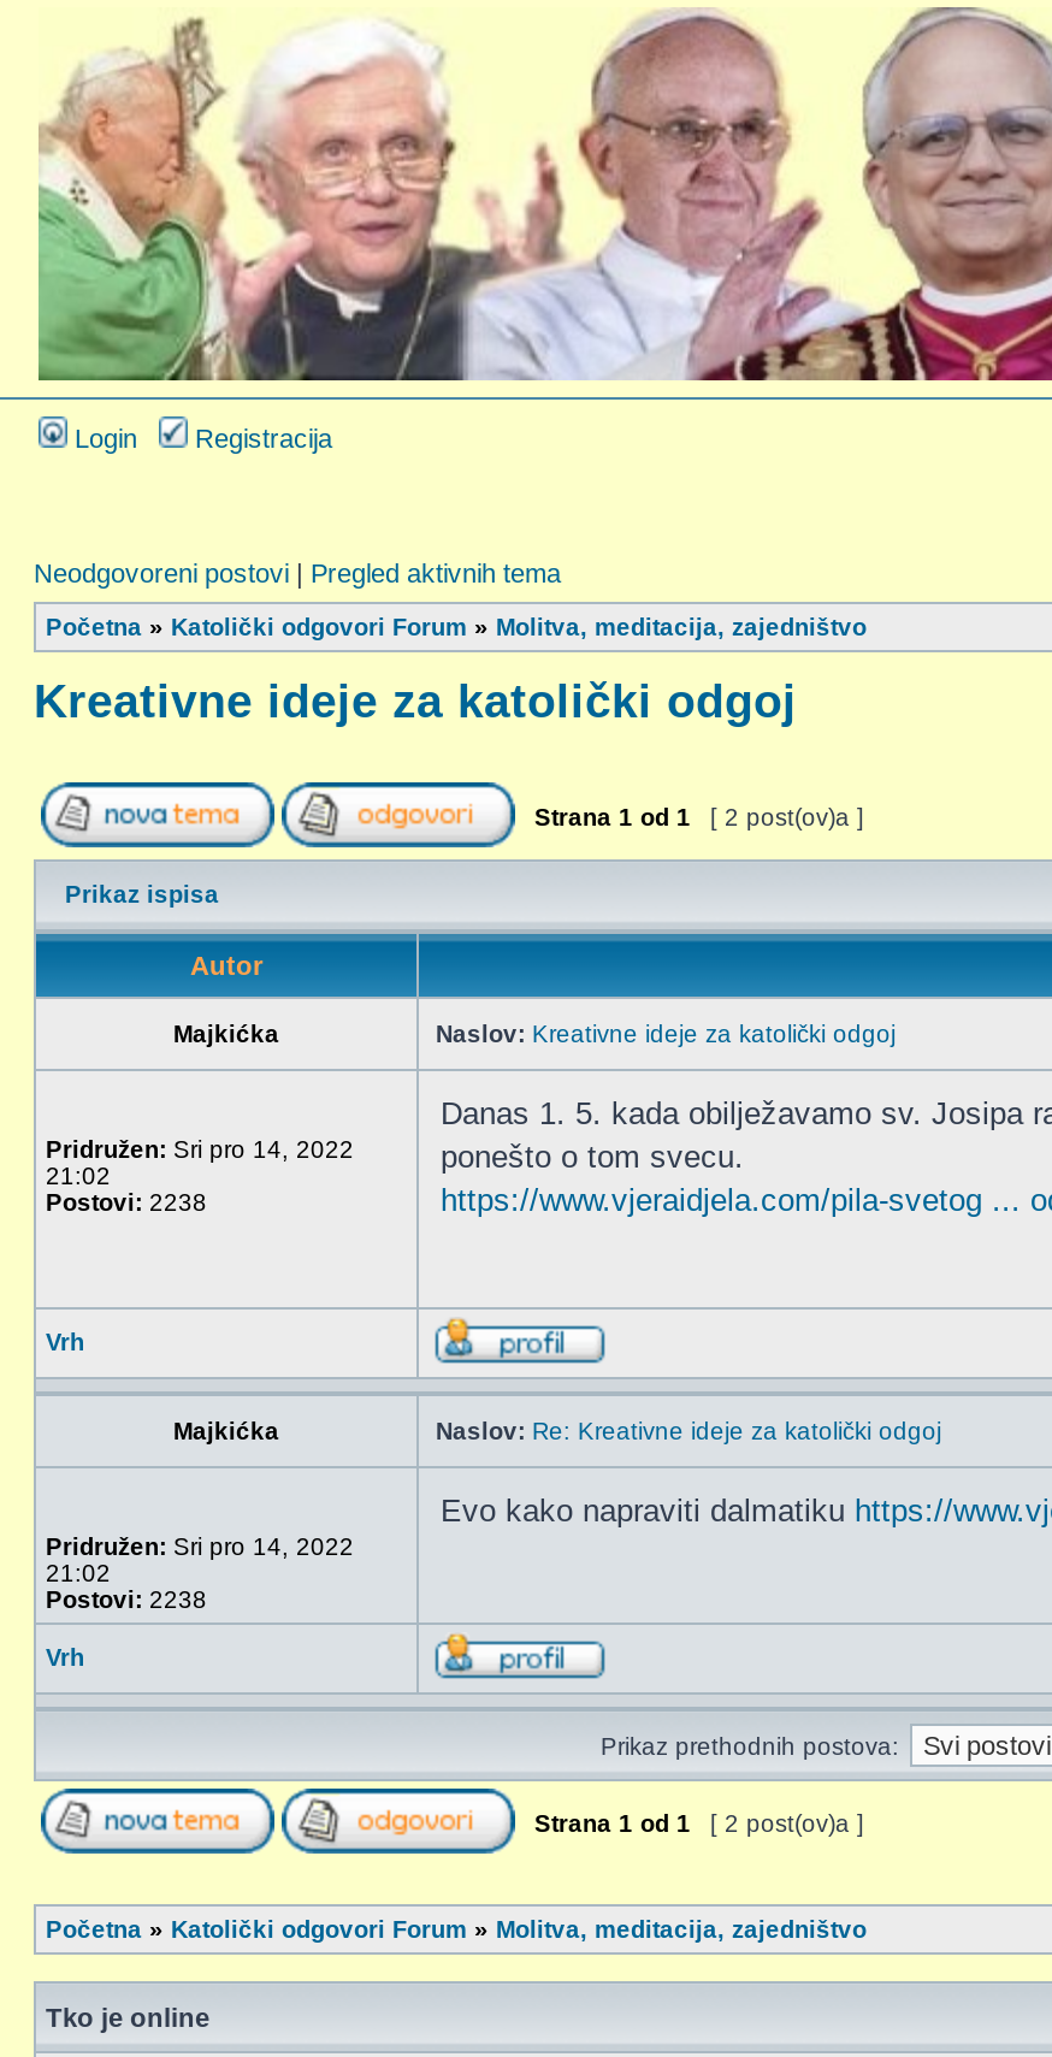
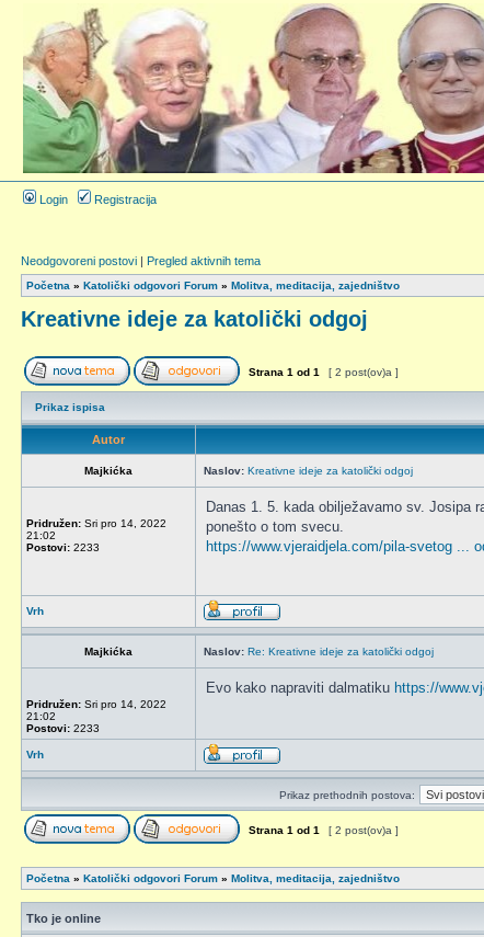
[46,1189,207,1216] Postovi: 2238 -> [26,541,100,553] Postovi: 2233
[46,1586,207,1613] Postovi: 2238 -> [26,722,100,734] Postovi: 2233

